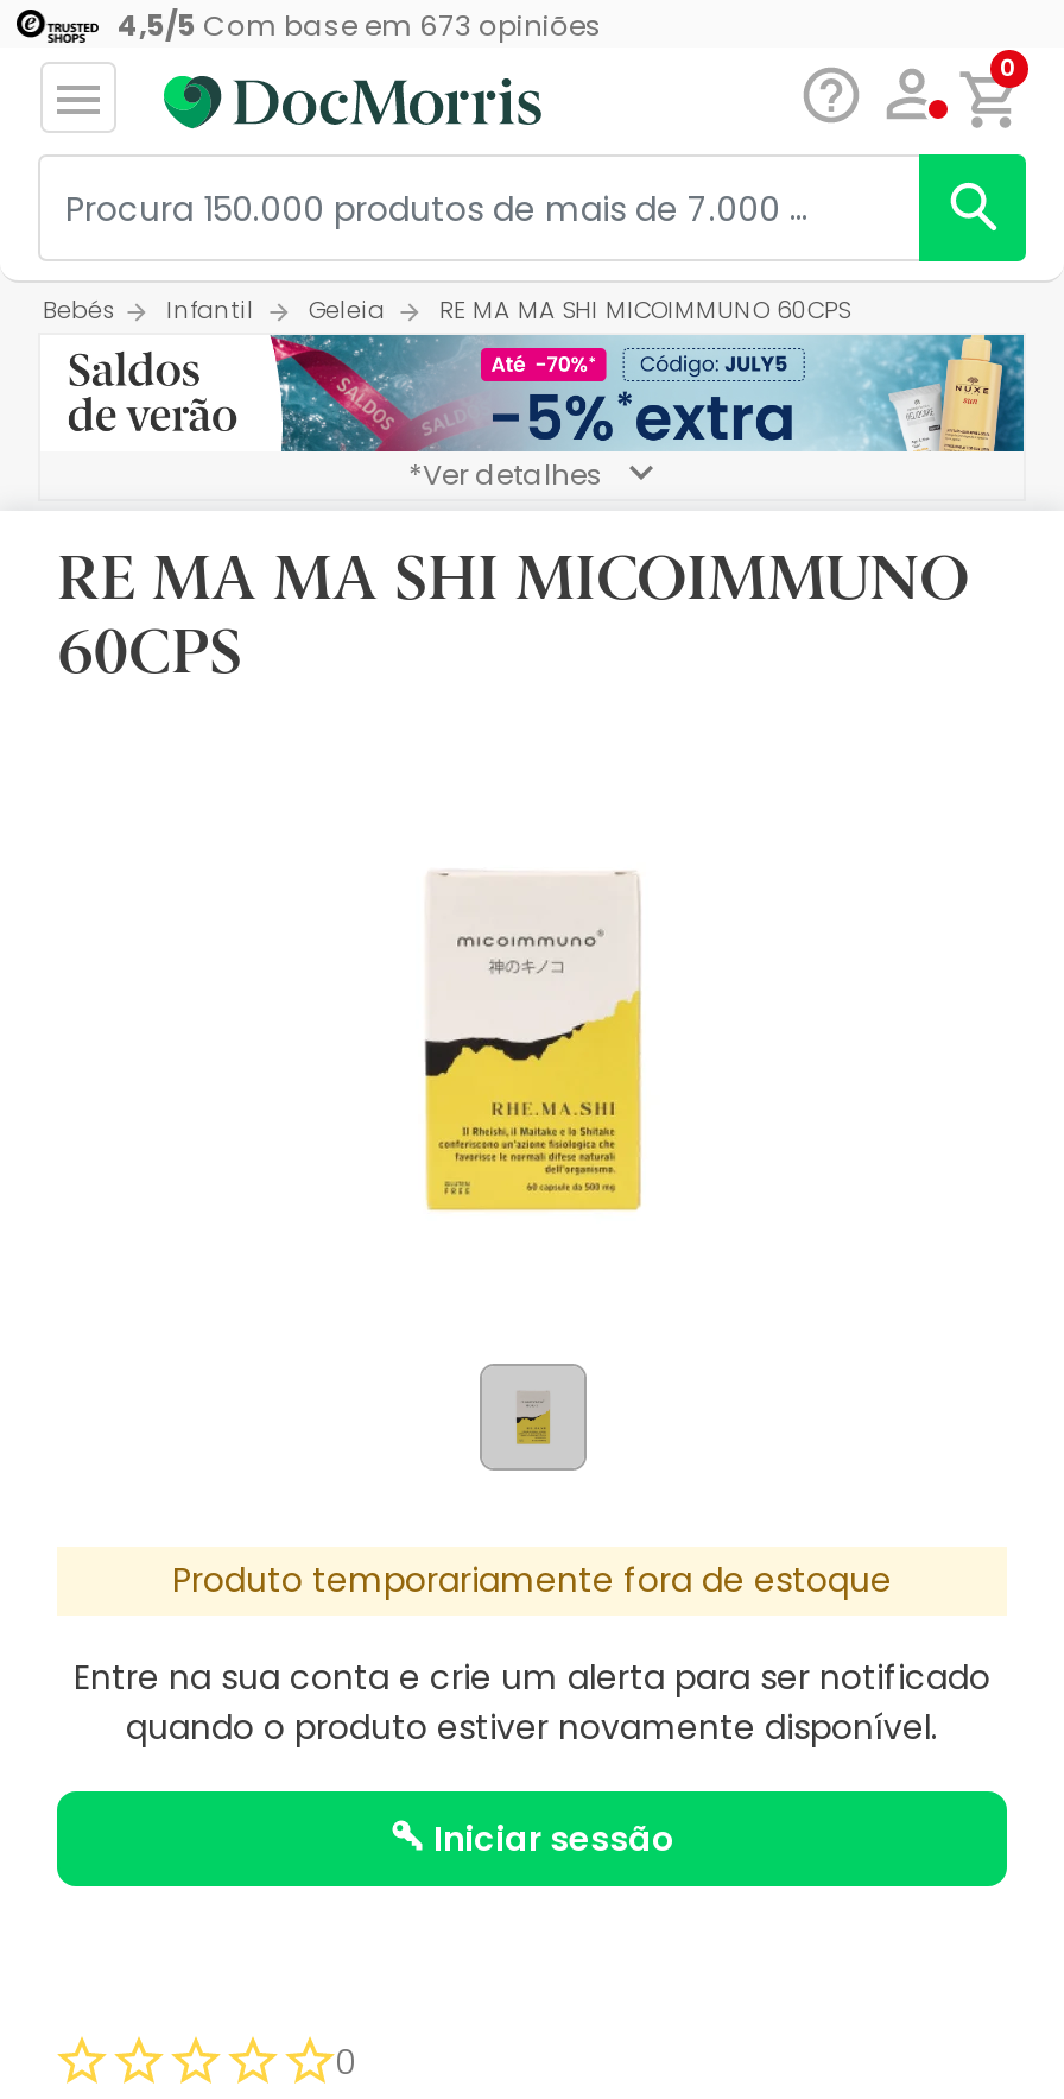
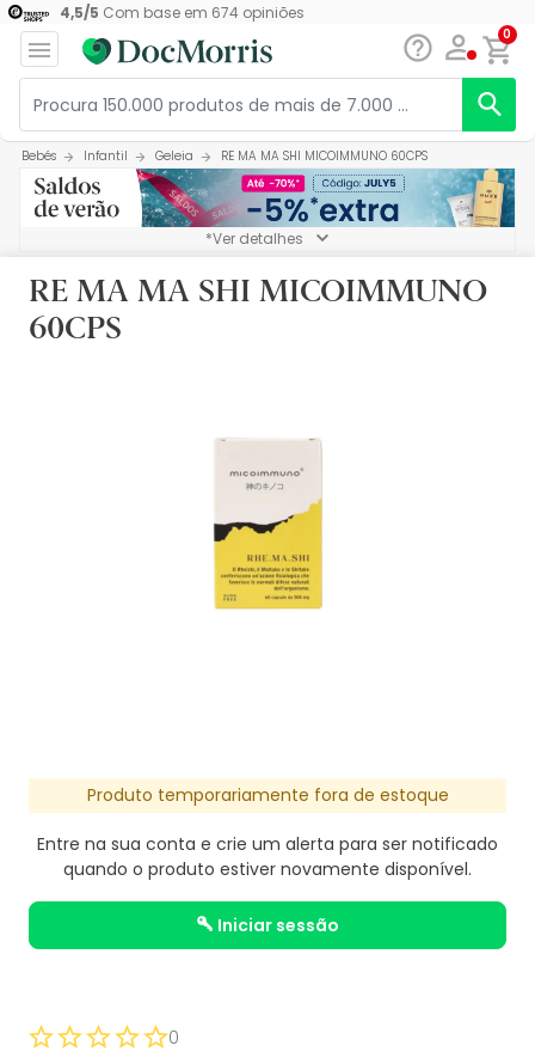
[118,5,602,46] 4,5/5 Com base em 673 opiniões -> [60,3,305,23] 4,5/5 Com base em 674 opiniões
[480,1364,587,1471] [image] -> none

